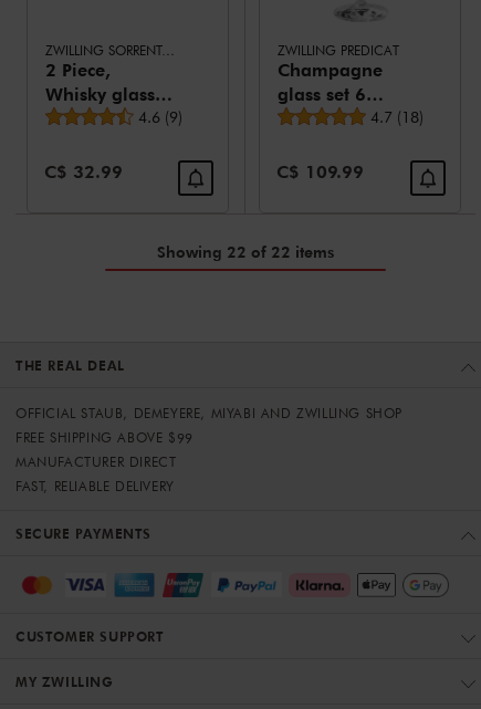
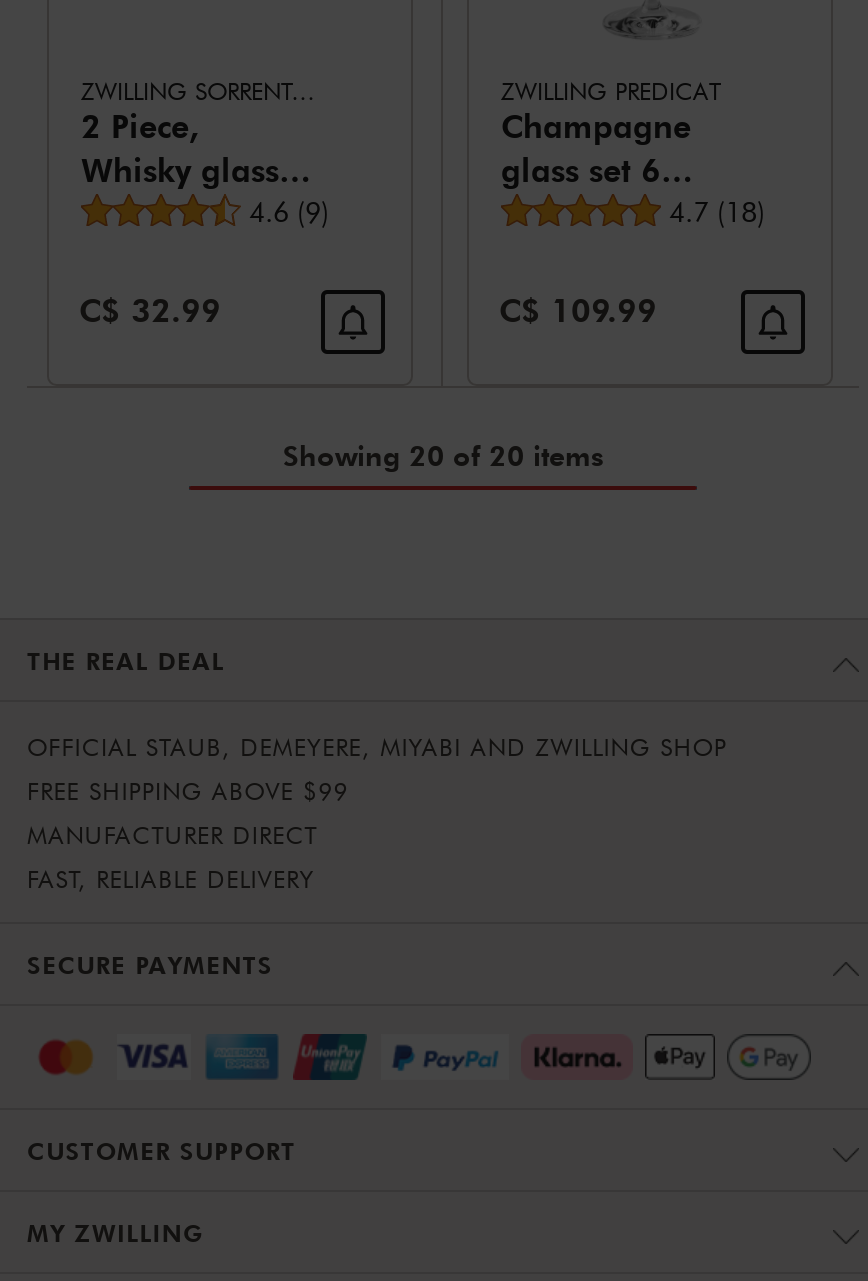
[157,241,334,262] Showing 22 of 22 items -> [283,436,603,474] Showing 20 of 20 items

